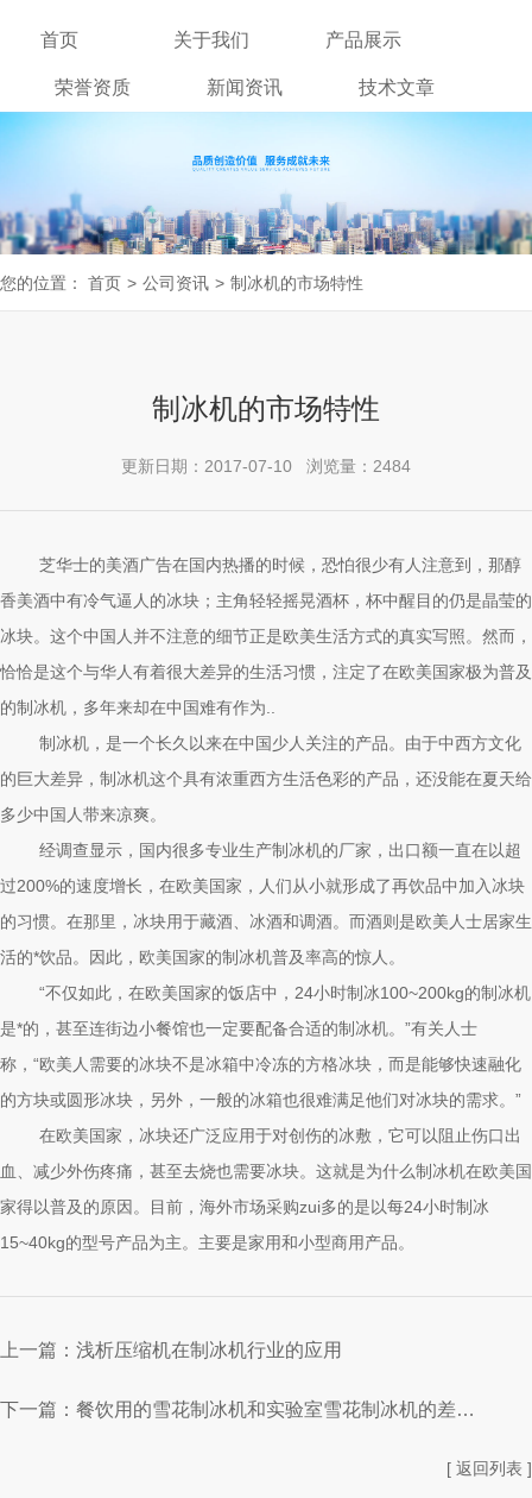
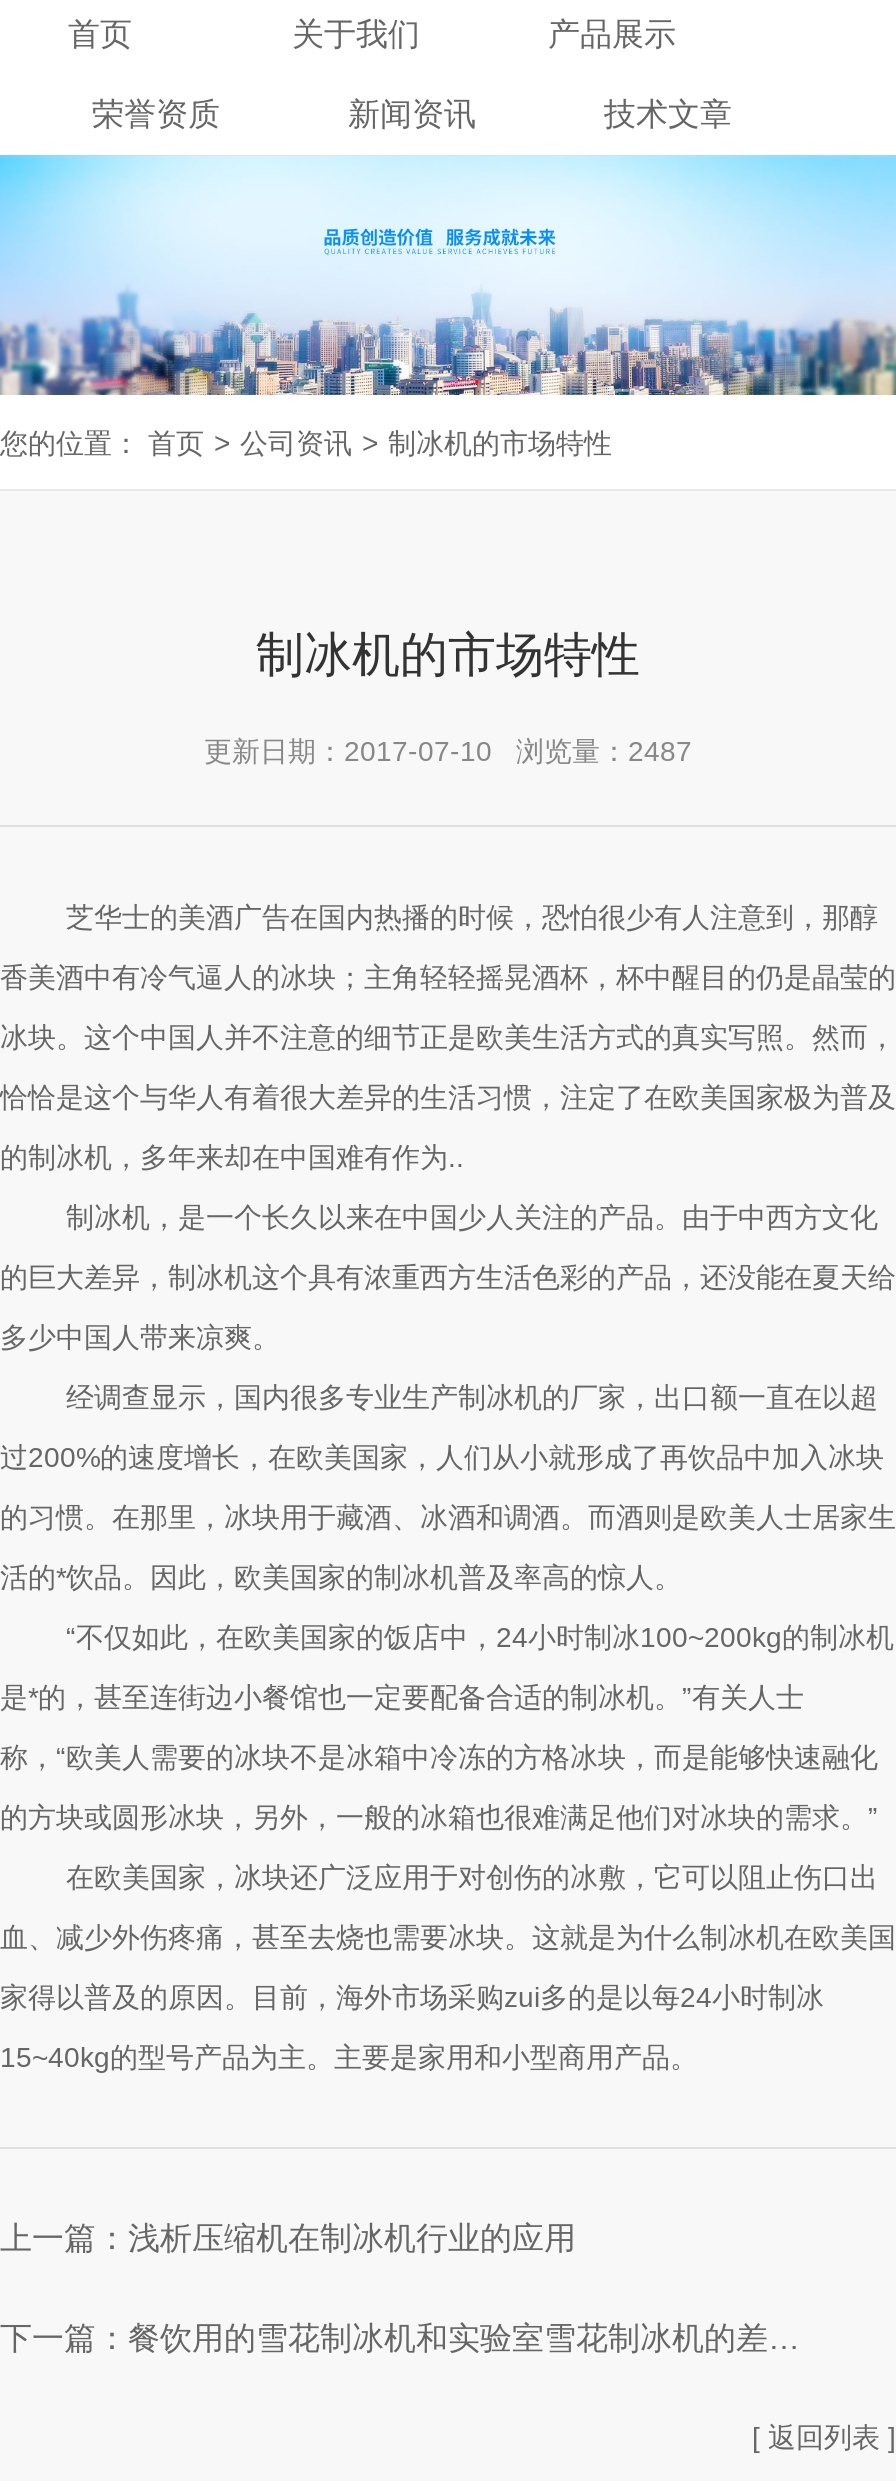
[121,457,411,476] 更新日期：2017-07-10 浏览量：2484 -> [204,735,692,767] 更新日期：2017-07-10 浏览量：2487

